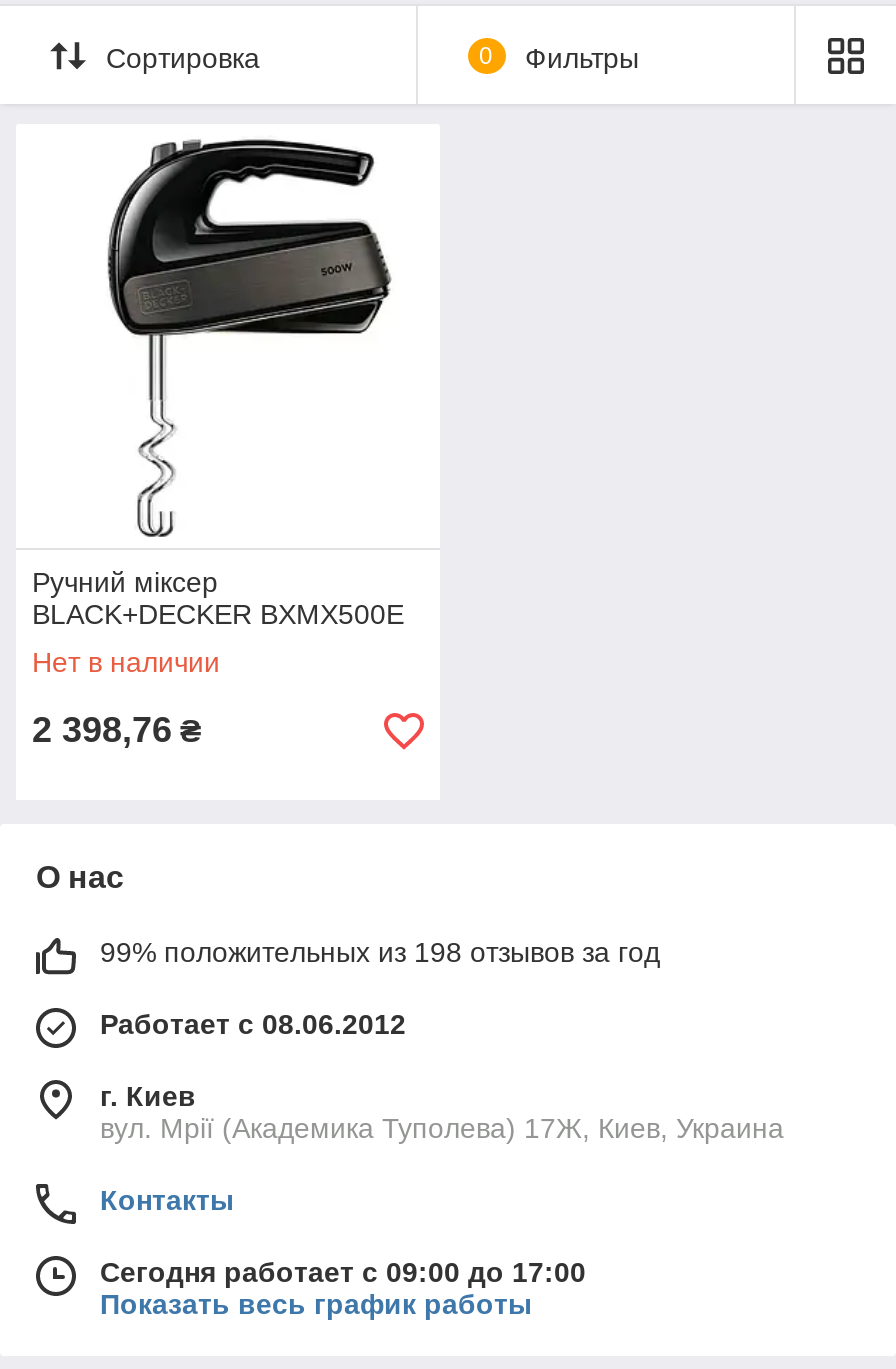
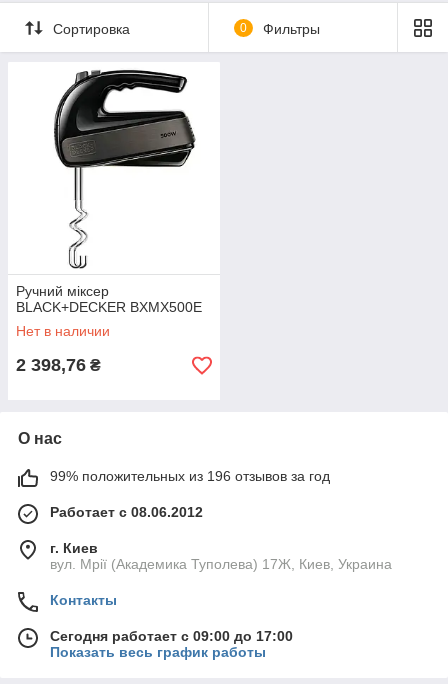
[100,936,660,968] 99% положительных из 198 отзывов за год -> [50,468,330,484] 99% положительных из 196 отзывов за год

